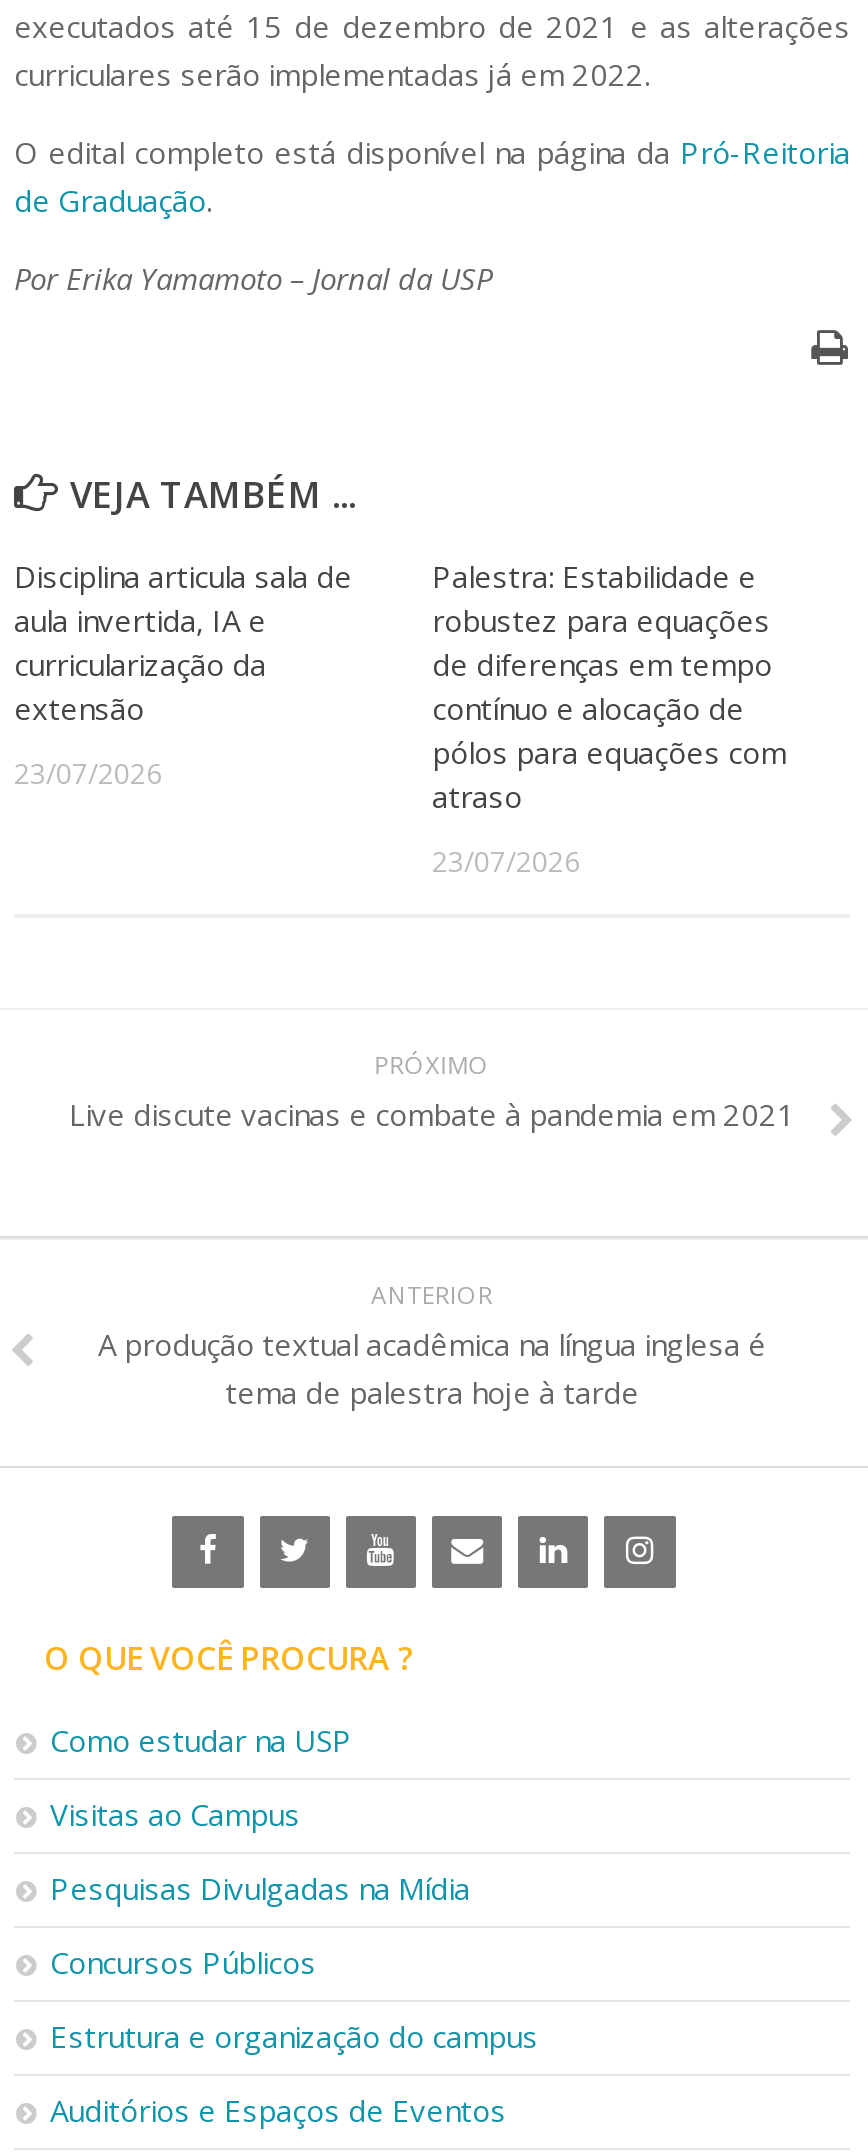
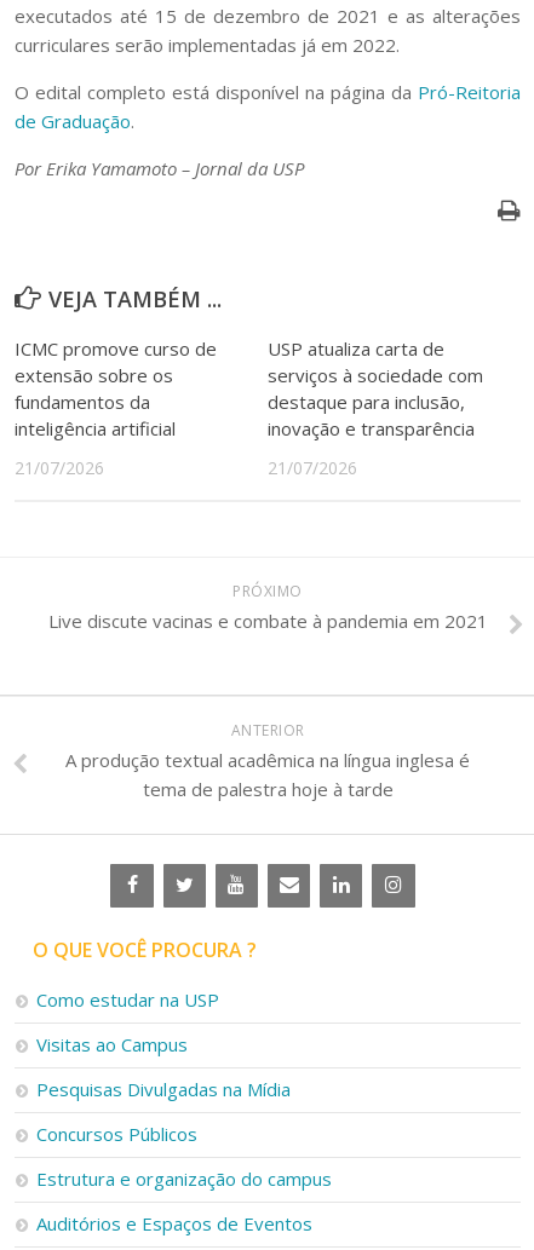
[14,556,352,728] Disciplina articula sala de | aula invertida, IA e | curricularização da | extensão -> [15,337,217,441] ICMC promove curso de | extensão sobre os | fundamentos da | inteligência artificial
[432,556,786,816] Palestra: Estabilidade e | robustez para equações | de diferenças em tempo | contínuo e alocação de | pólos para equações com | atraso -> [268,337,483,441] USP atualiza carta de | serviços à sociedade com | destaque para inclusão, | inovação e transparência
[14,754,162,792] 23/07/2026 -> [15,456,104,479] 21/07/2026
[432,842,580,880] 23/07/2026 -> [268,456,357,479] 21/07/2026

